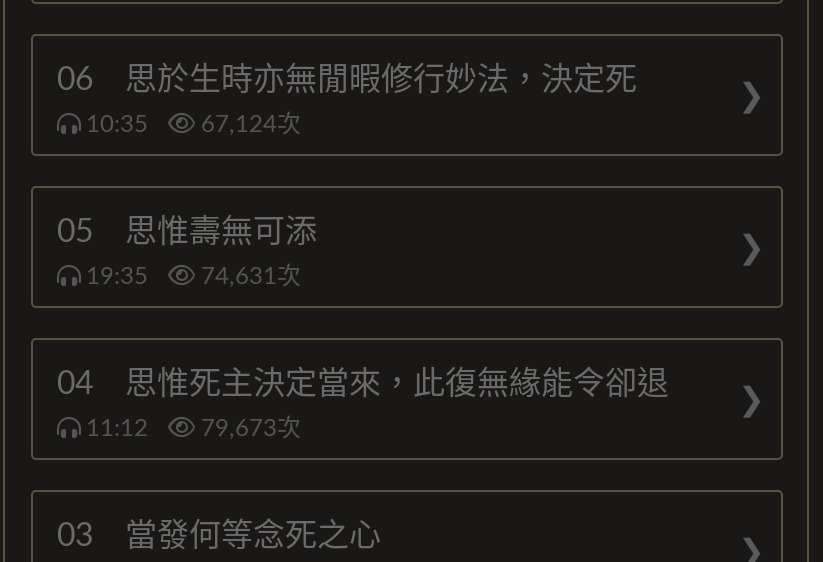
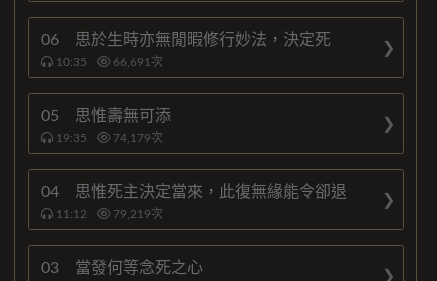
[201,111,301,135] 67,124次 -> [113,55,163,67] 66,691次
[201,263,301,287] 74,631次 -> [113,131,163,143] 74,179次
[201,415,301,439] 79,673次 -> [113,207,163,219] 79,219次

